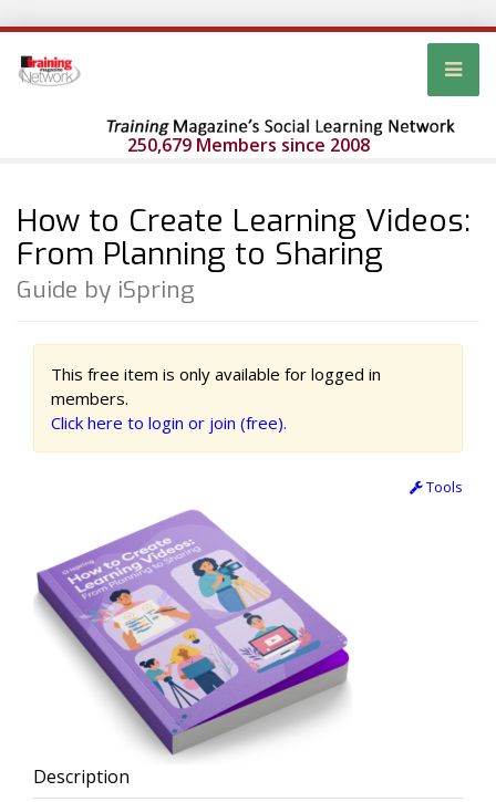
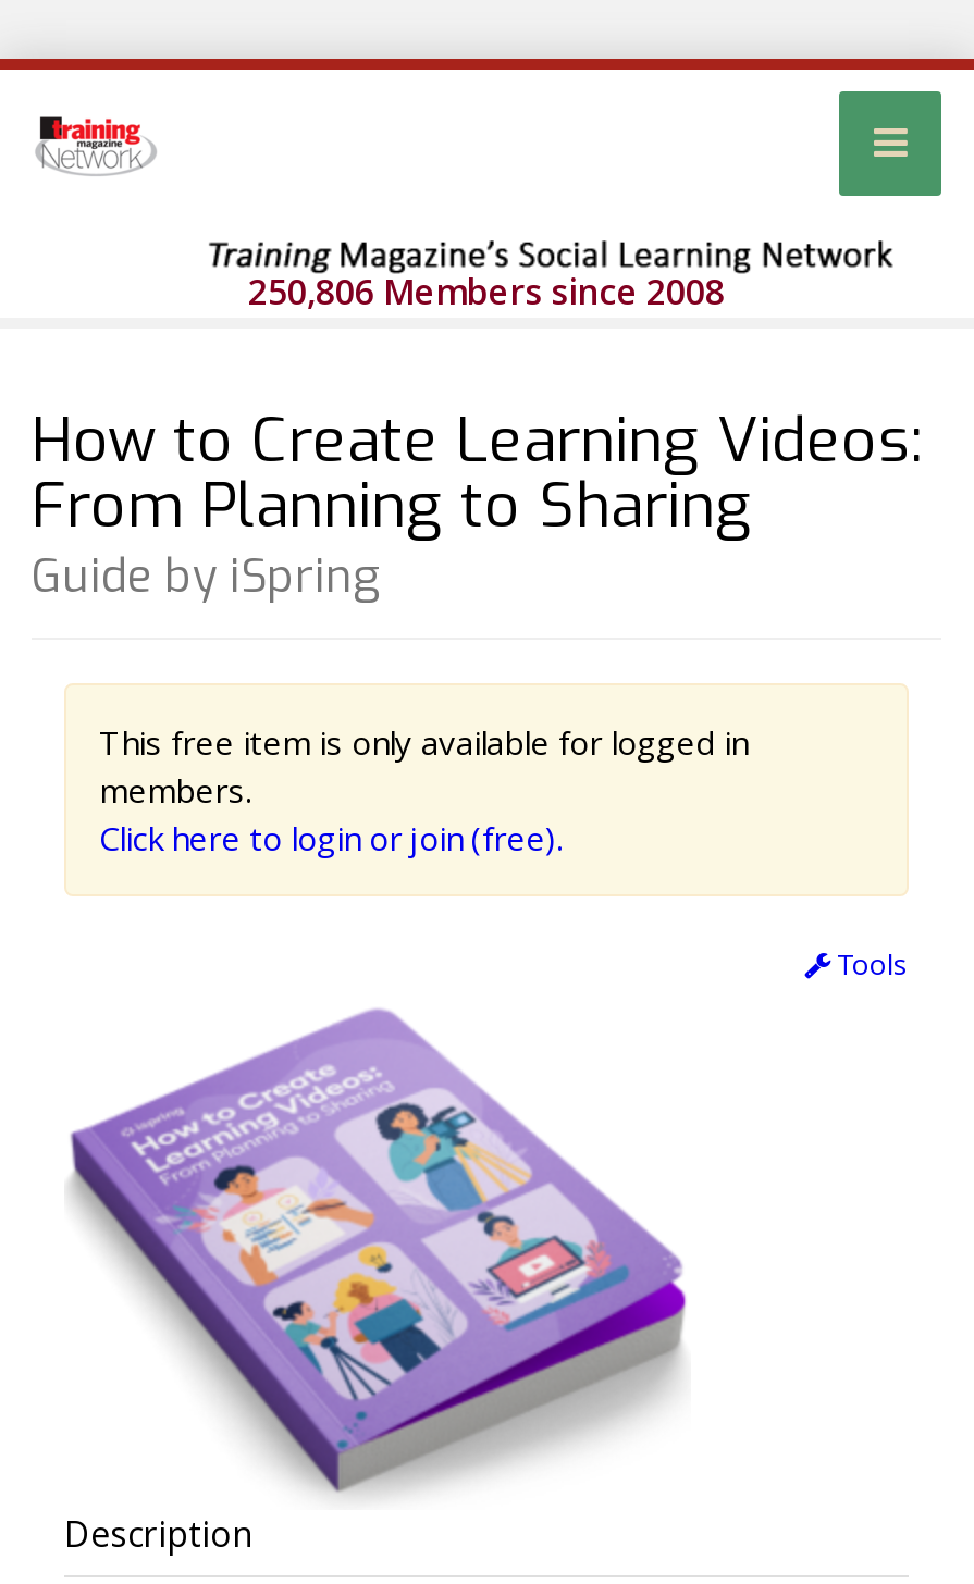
[127,133,369,157] 250,679 Members since 2008 -> [248,268,725,316] 250,806 Members since 2008

